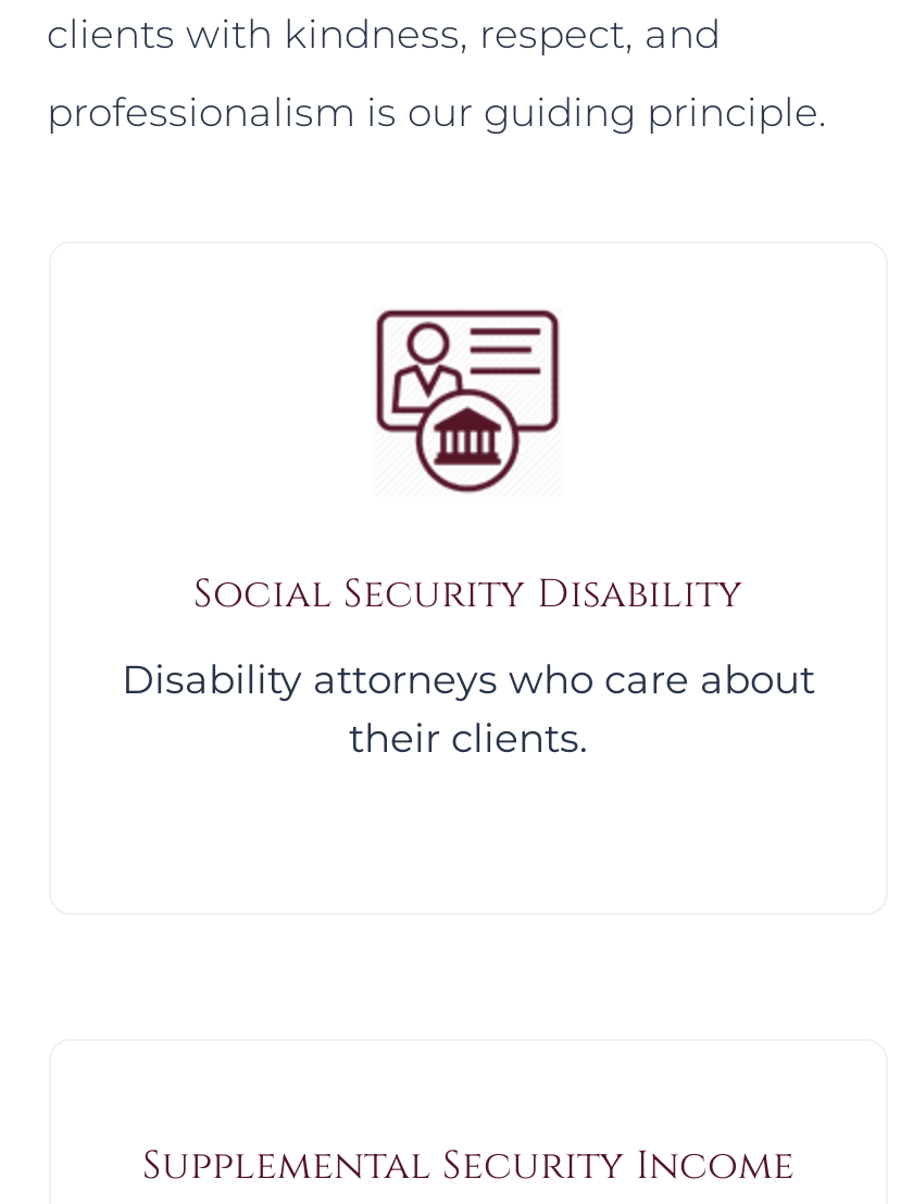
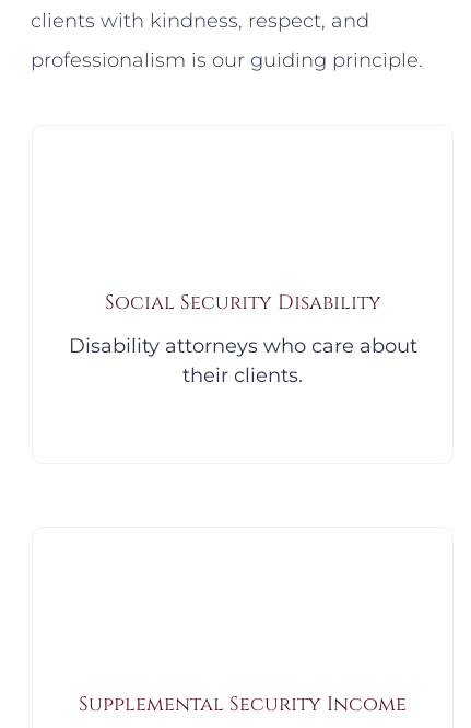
[373,306,562,496] [image] -> none

